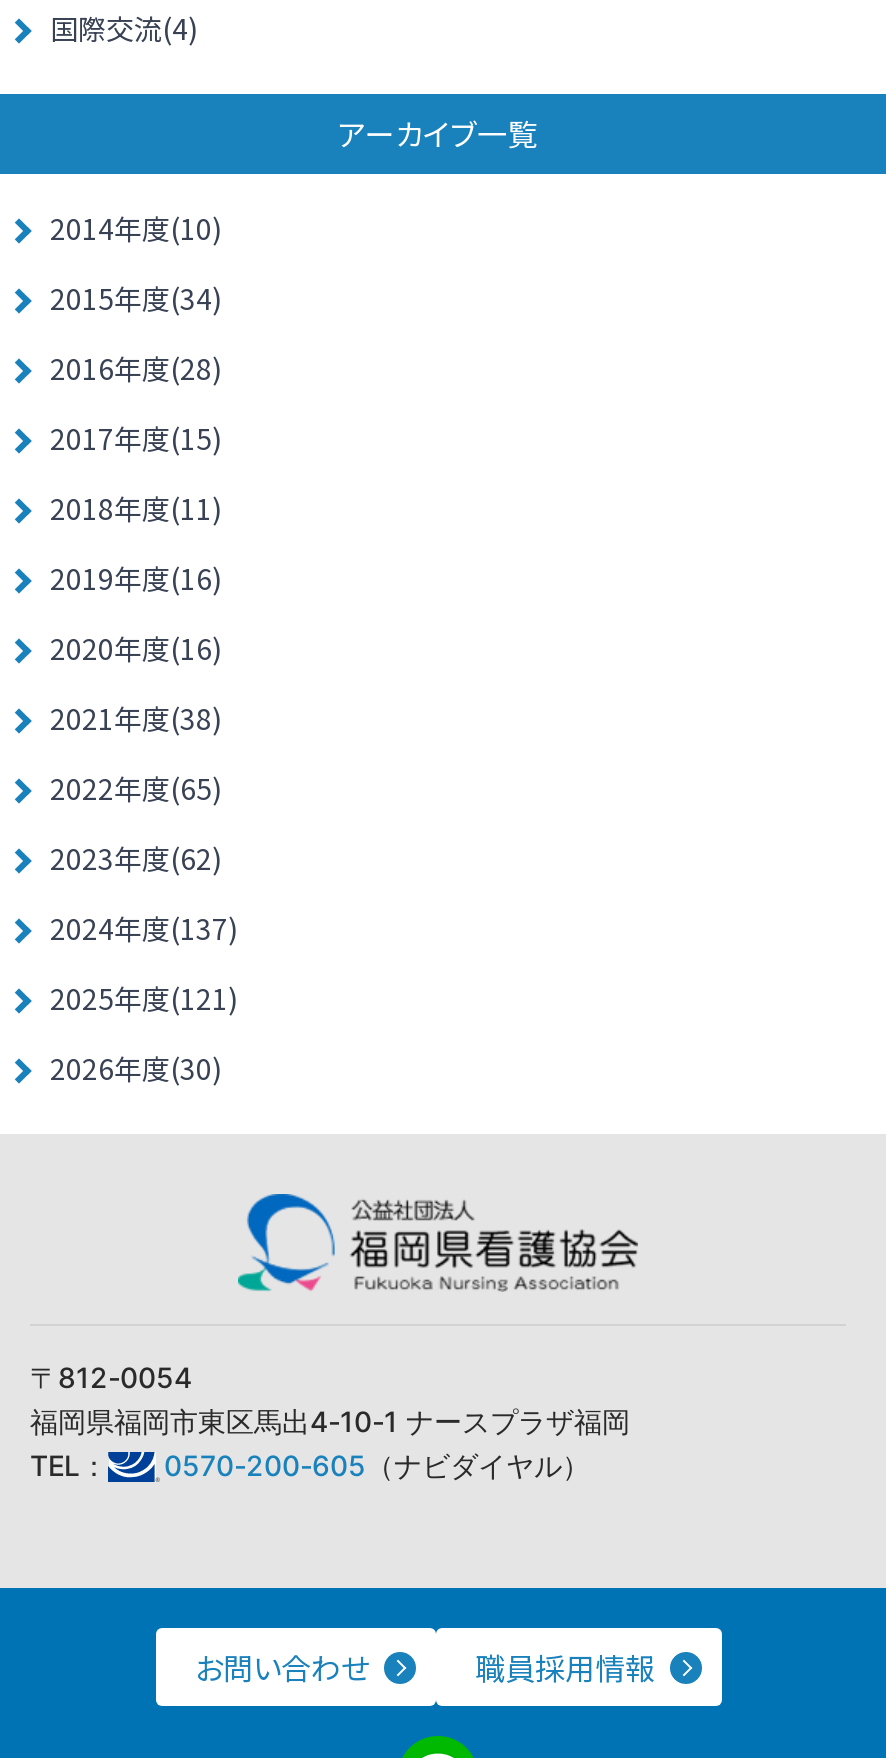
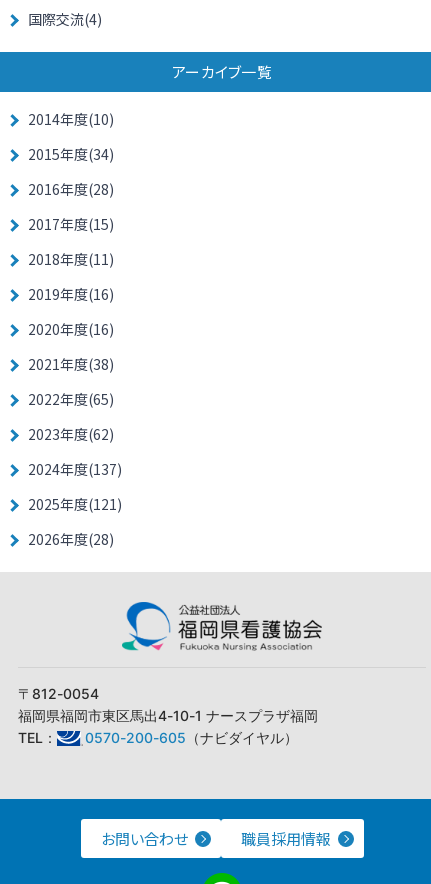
[50,1049,222,1089] 2026年度(30) -> [28,529,114,549] 2026年度(28)

